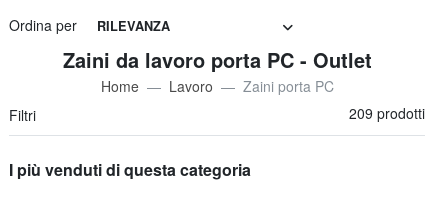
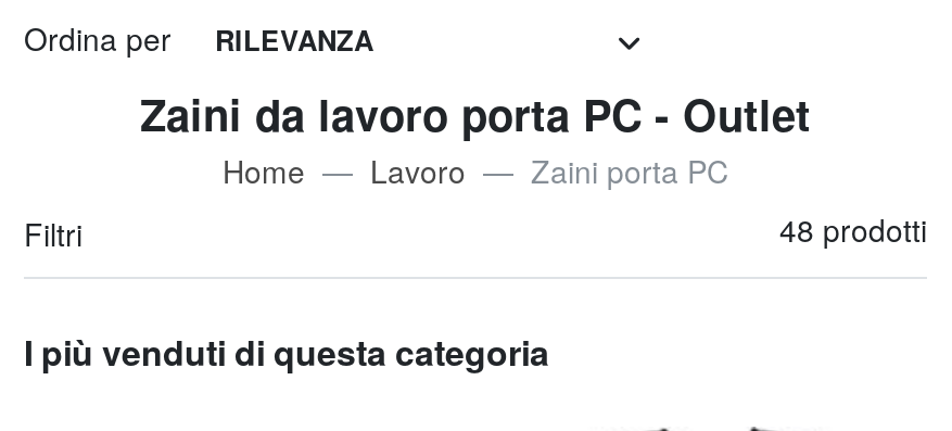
[349,102,425,122] 209 prodotti -> [779,206,927,250] 48 prodotti

